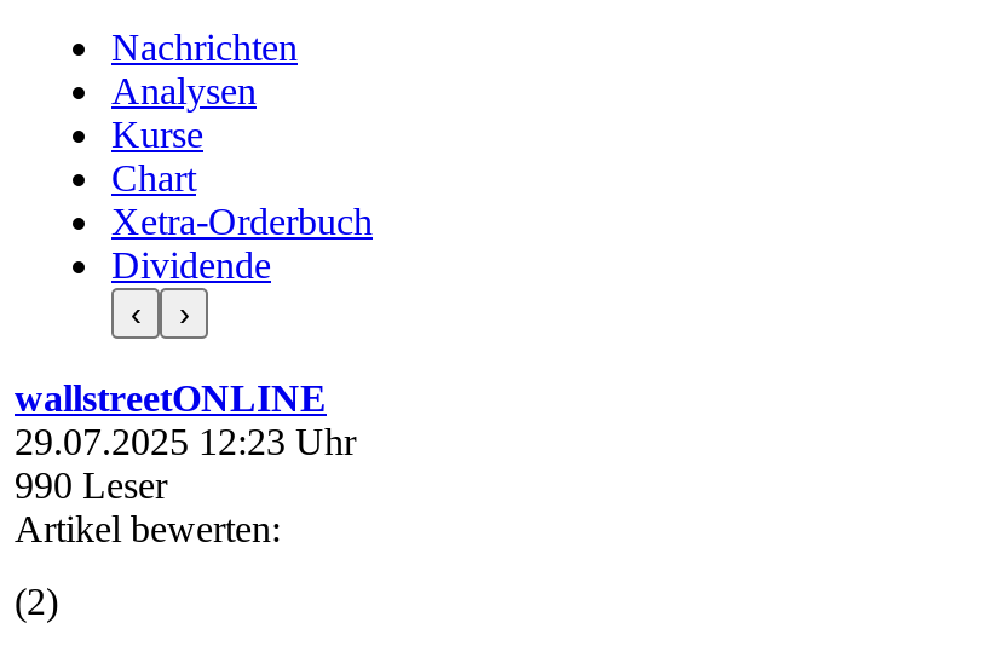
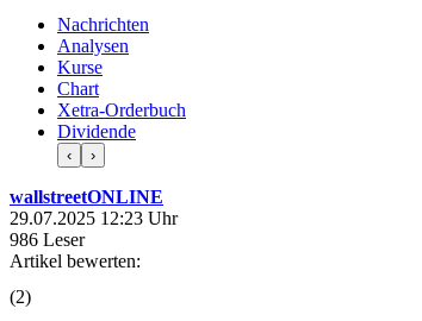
[15,464,167,505] 990 Leser -> [10,229,85,249] 986 Leser

